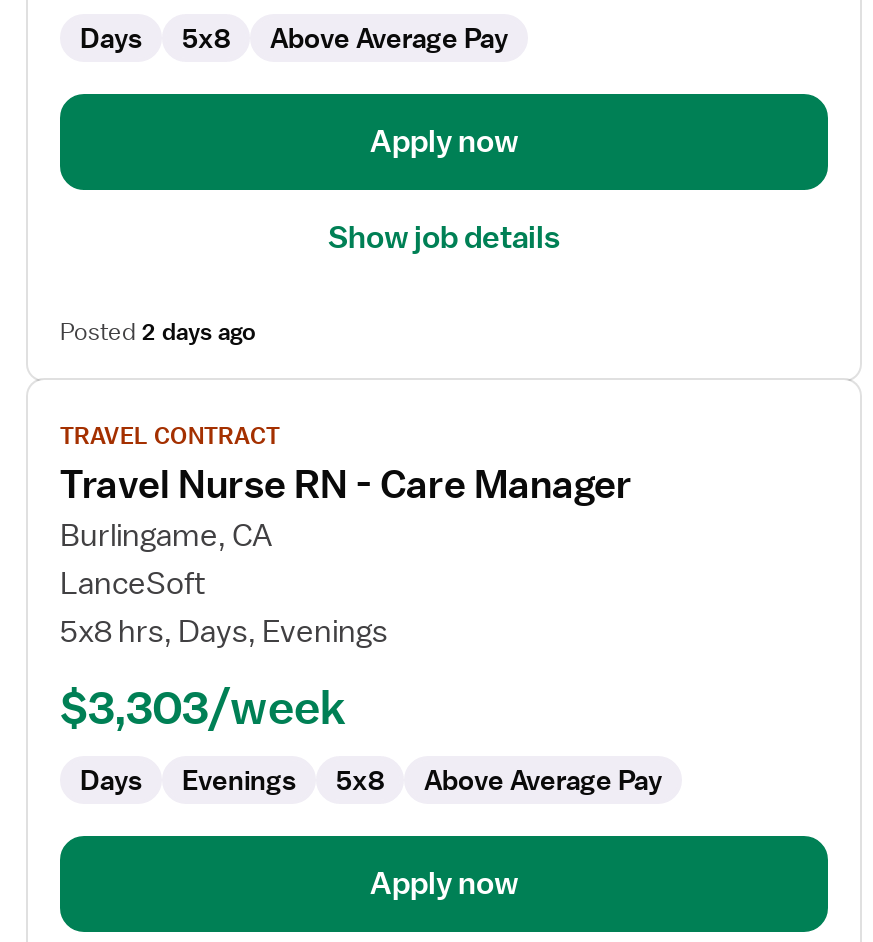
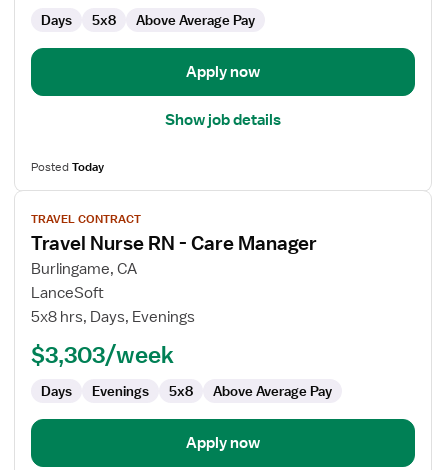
[60,316,256,348] Posted 2 days ago -> [31,159,104,175] Posted Today

